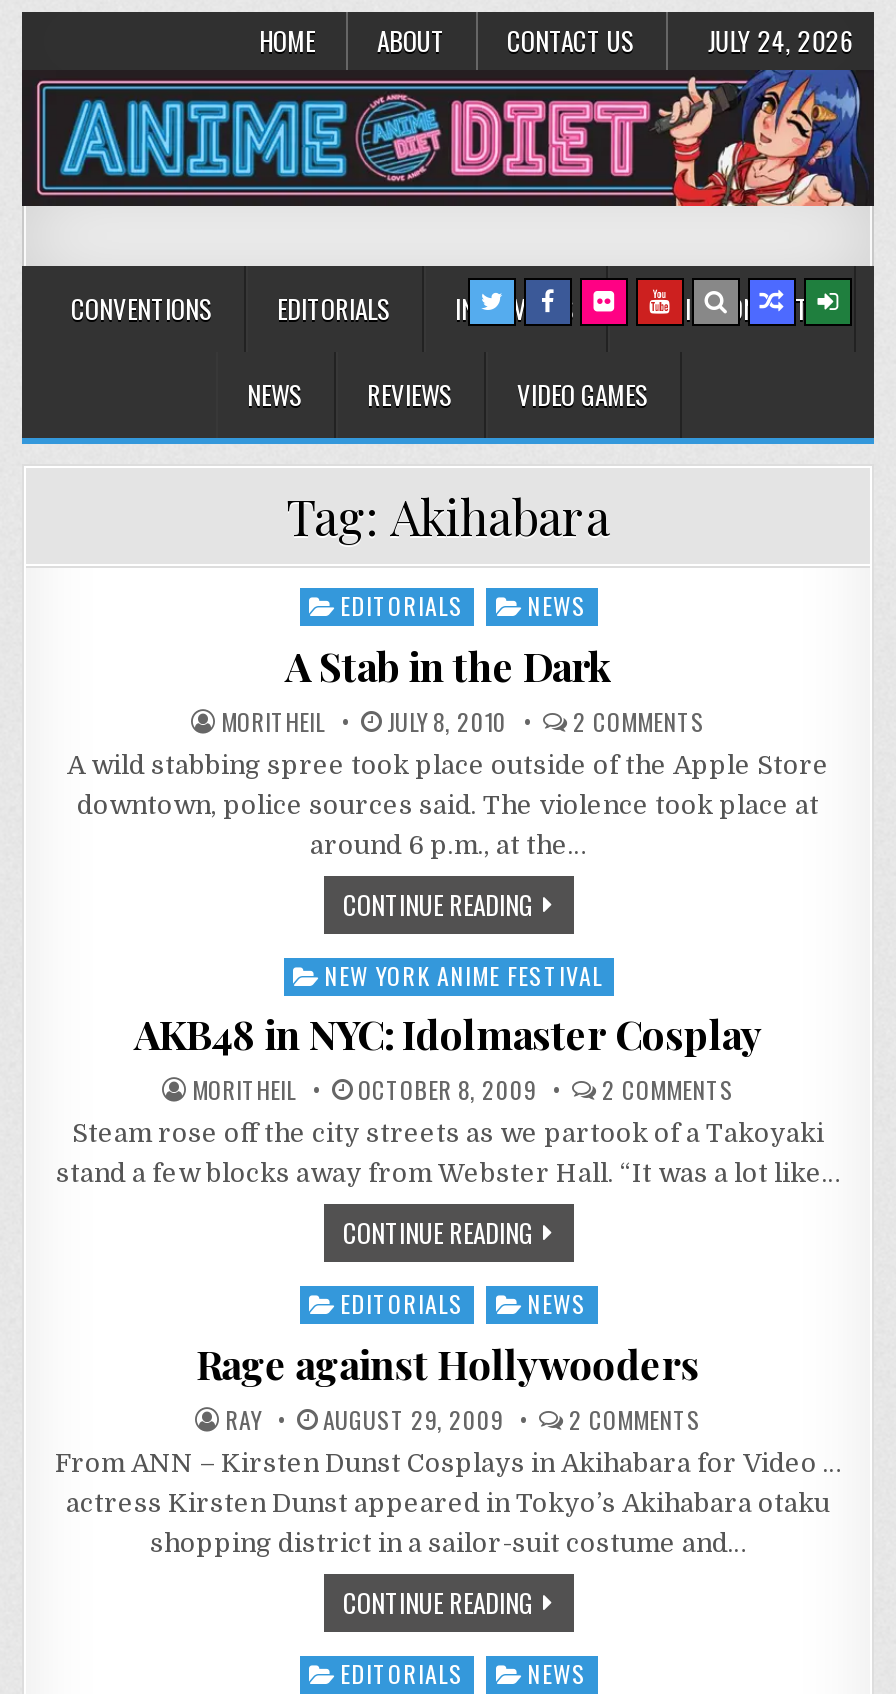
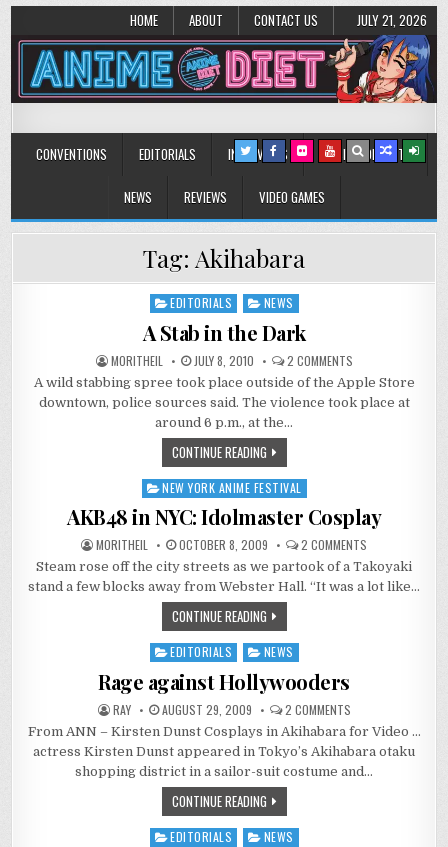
[259,20,854,60] HOME ABOUT CONTACT US JULY 24, 2026 -> [129,10,427,30] HOME ABOUT CONTACT US JULY 21, 2026

